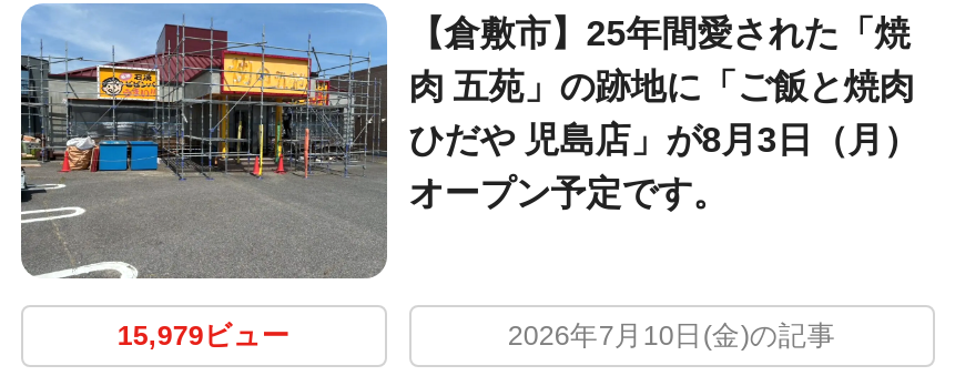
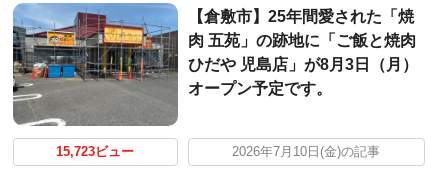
[117,321,290,352] 15,979ビュー -> [56,145,134,159] 15,723ビュー

